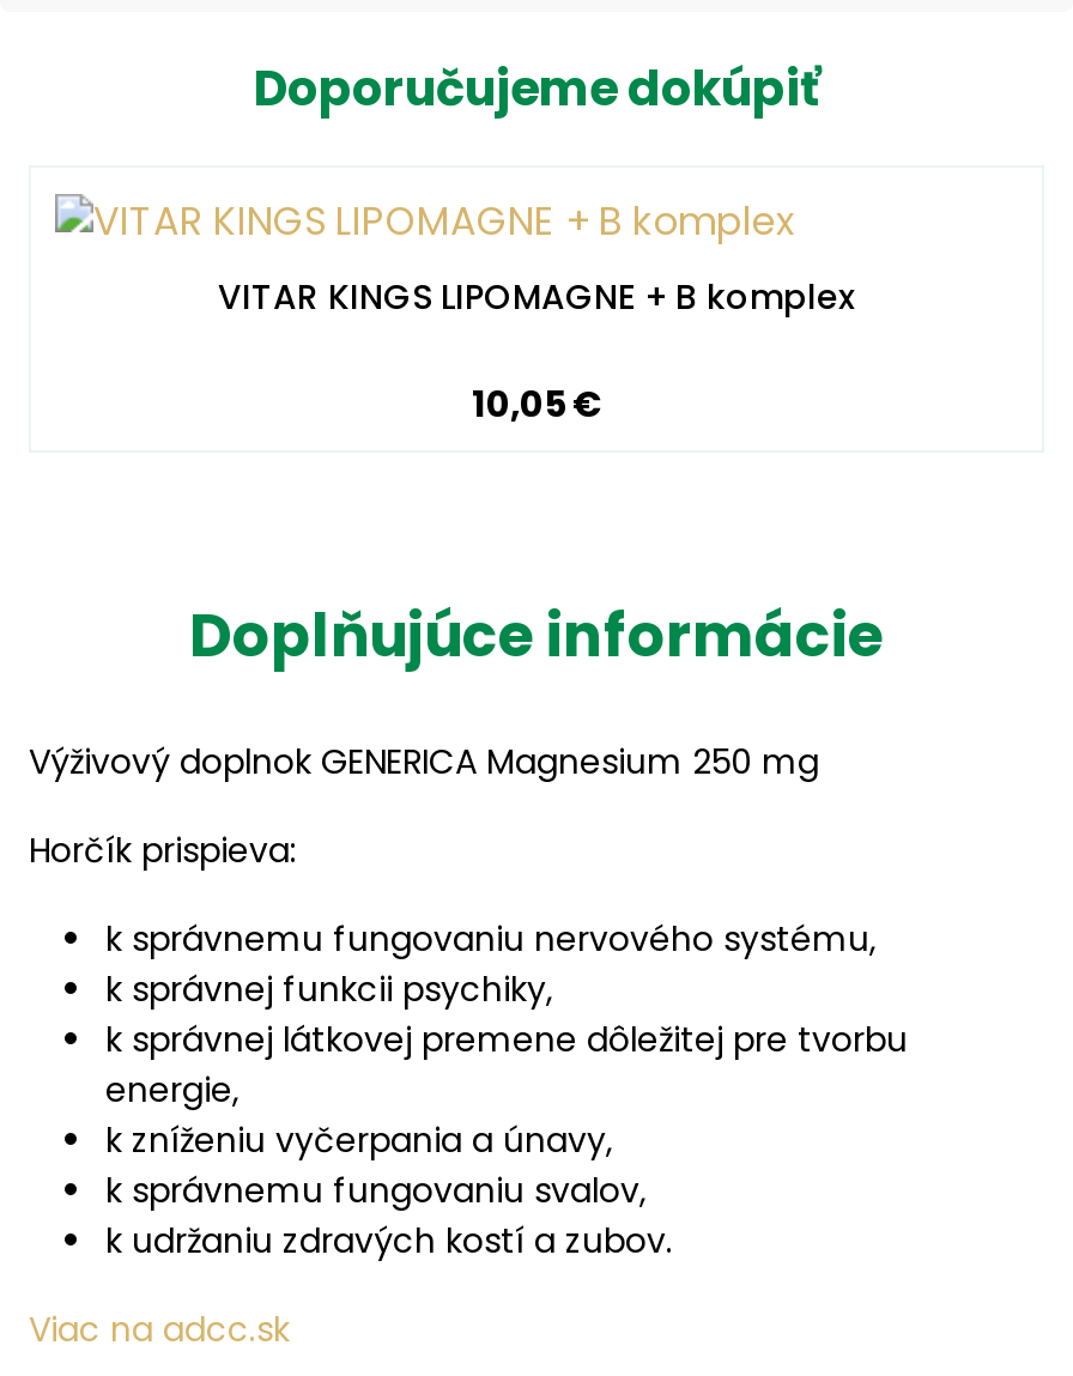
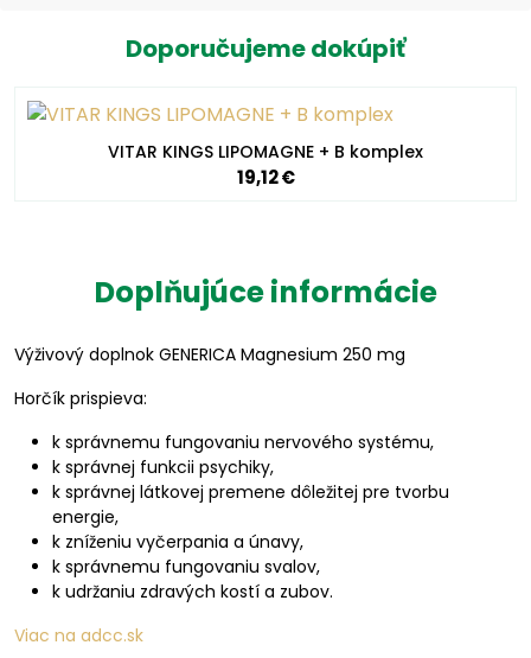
[472,378,601,428] 10,05 € -> [236,164,295,189] 19,12 €

